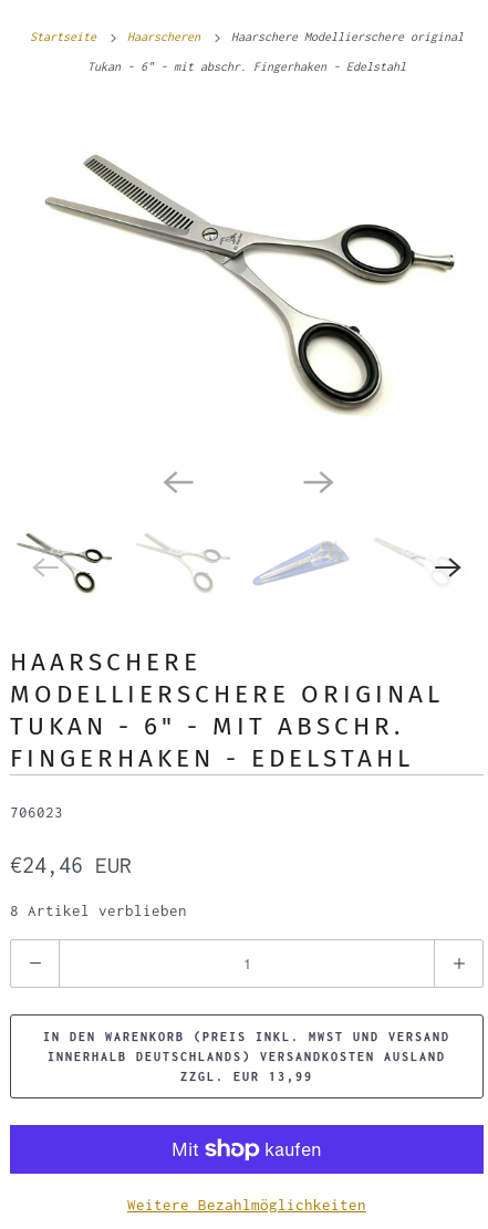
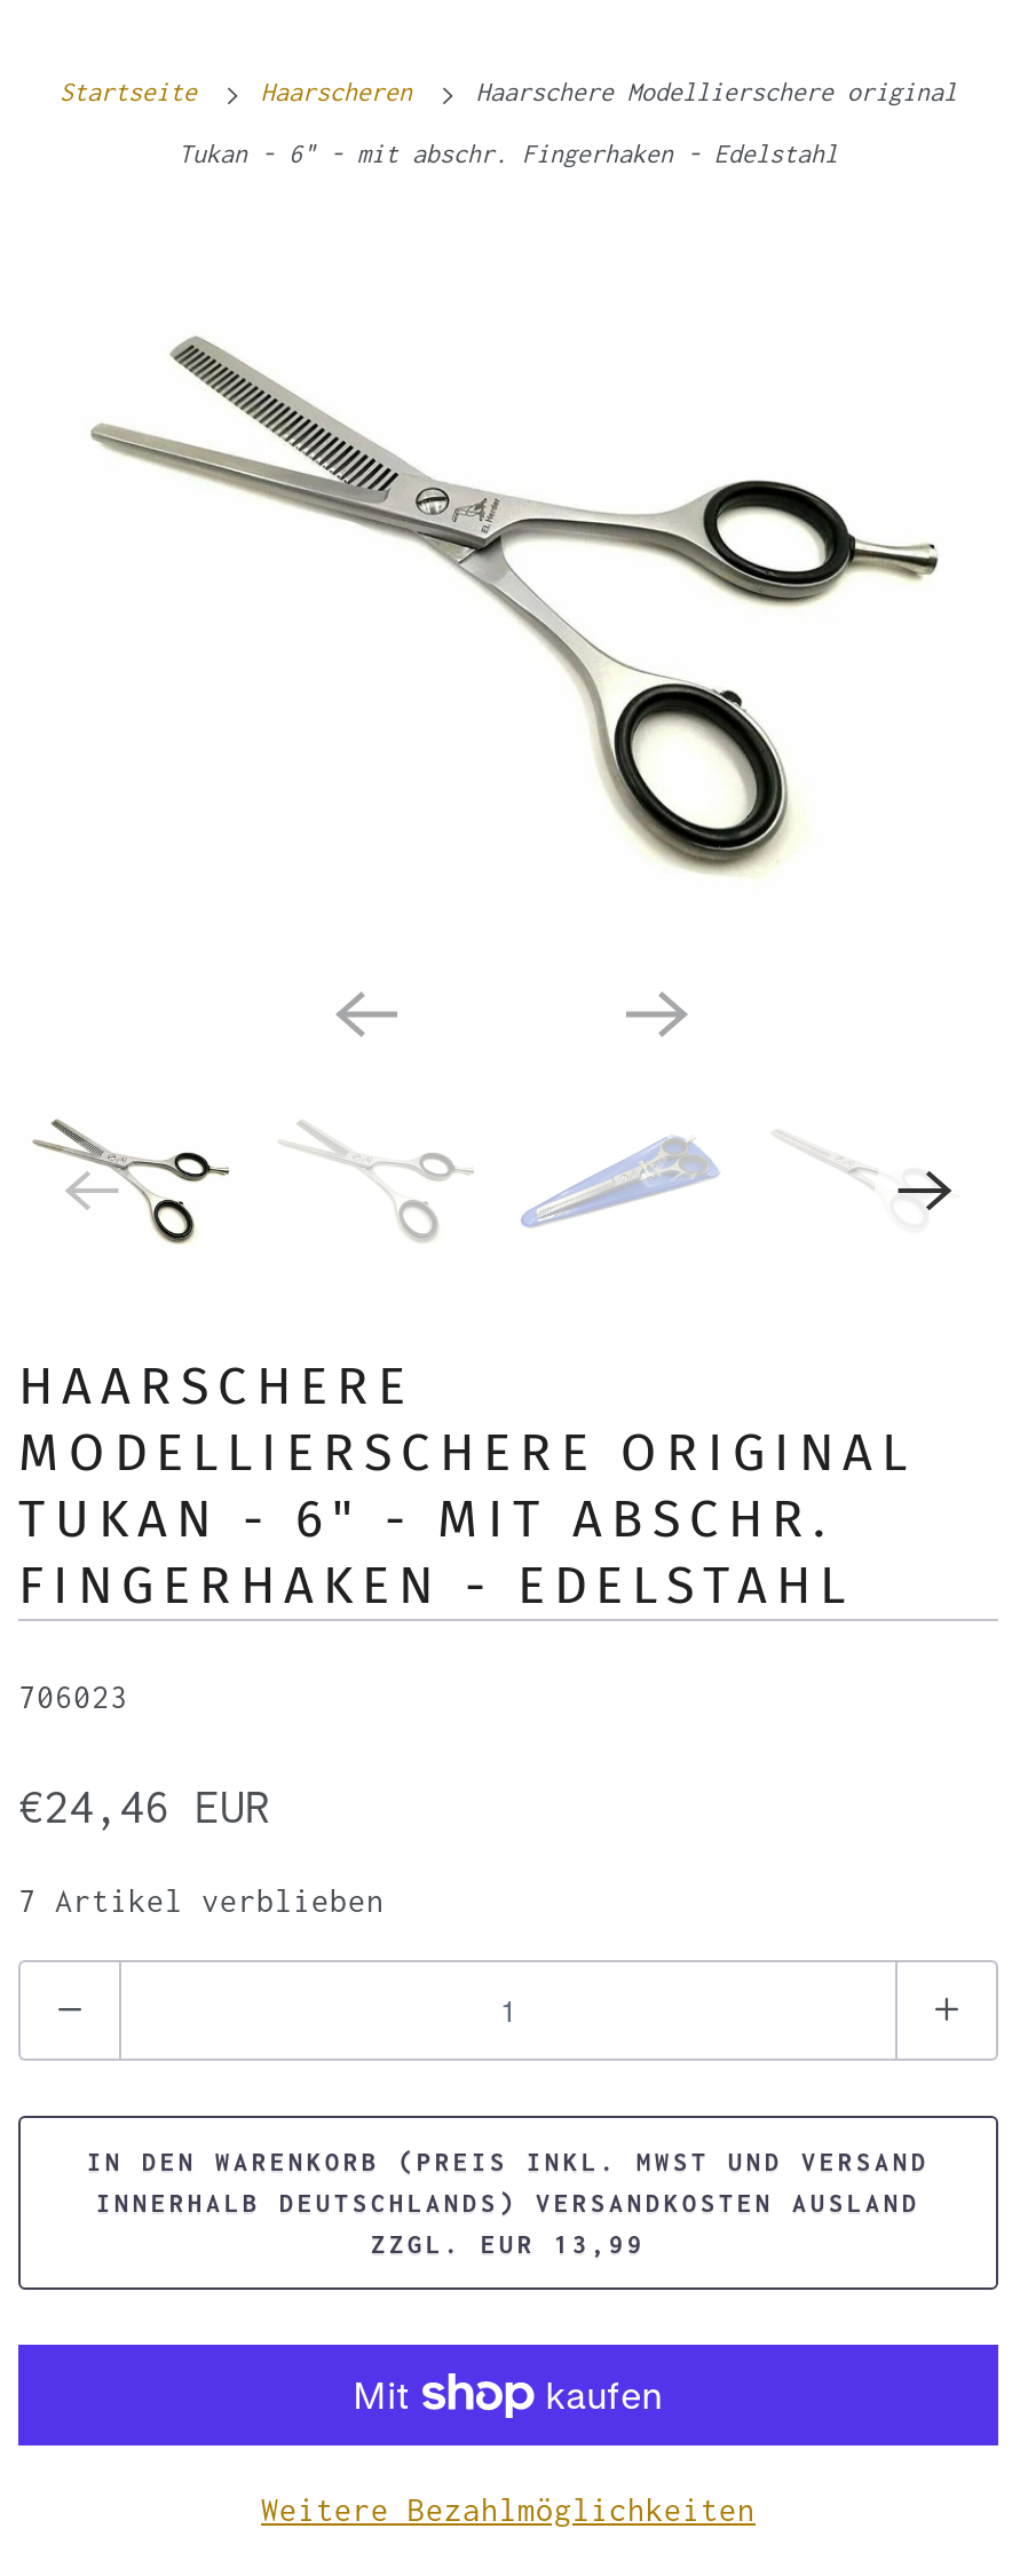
[10,901,187,919] 8 Artikel verblieben -> [18,1881,385,1918] 7 Artikel verblieben

